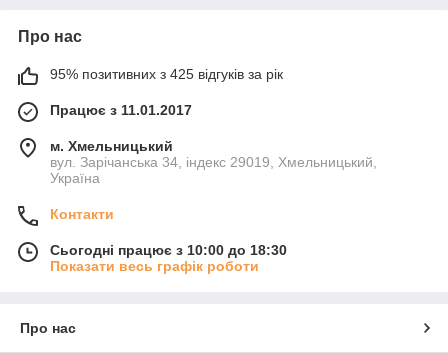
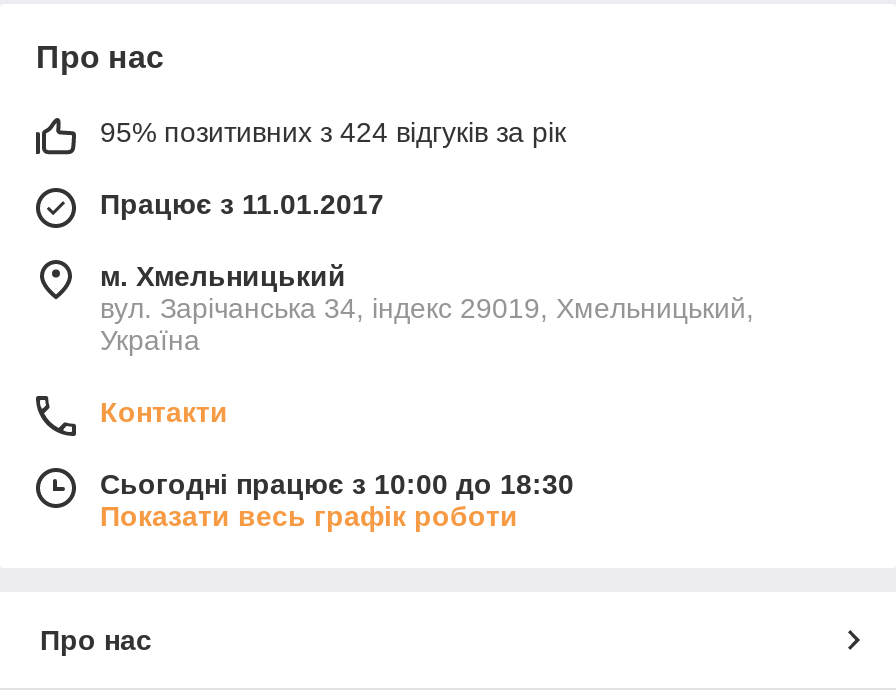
[50,66,283,82] 95% позитивних з 425 відгуків за рік -> [100,116,566,148] 95% позитивних з 424 відгуків за рік

